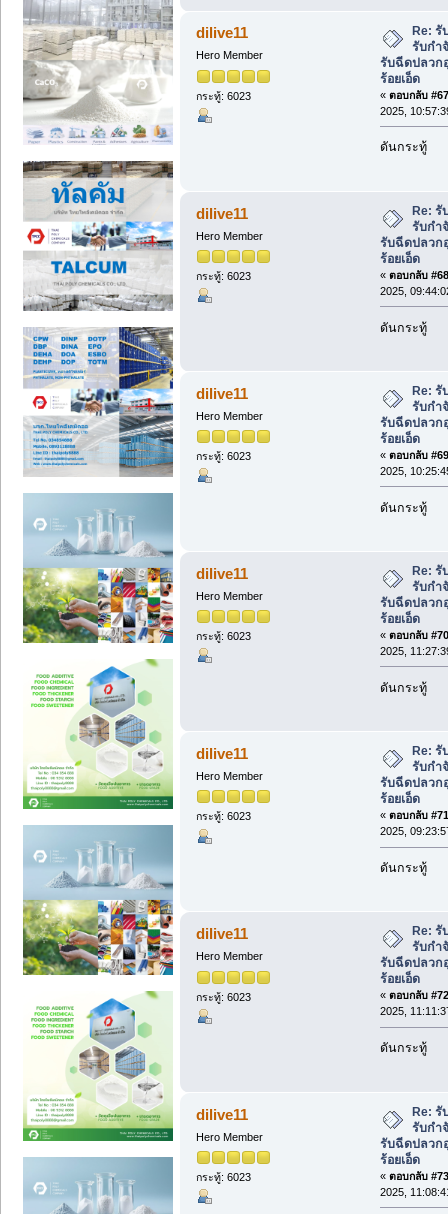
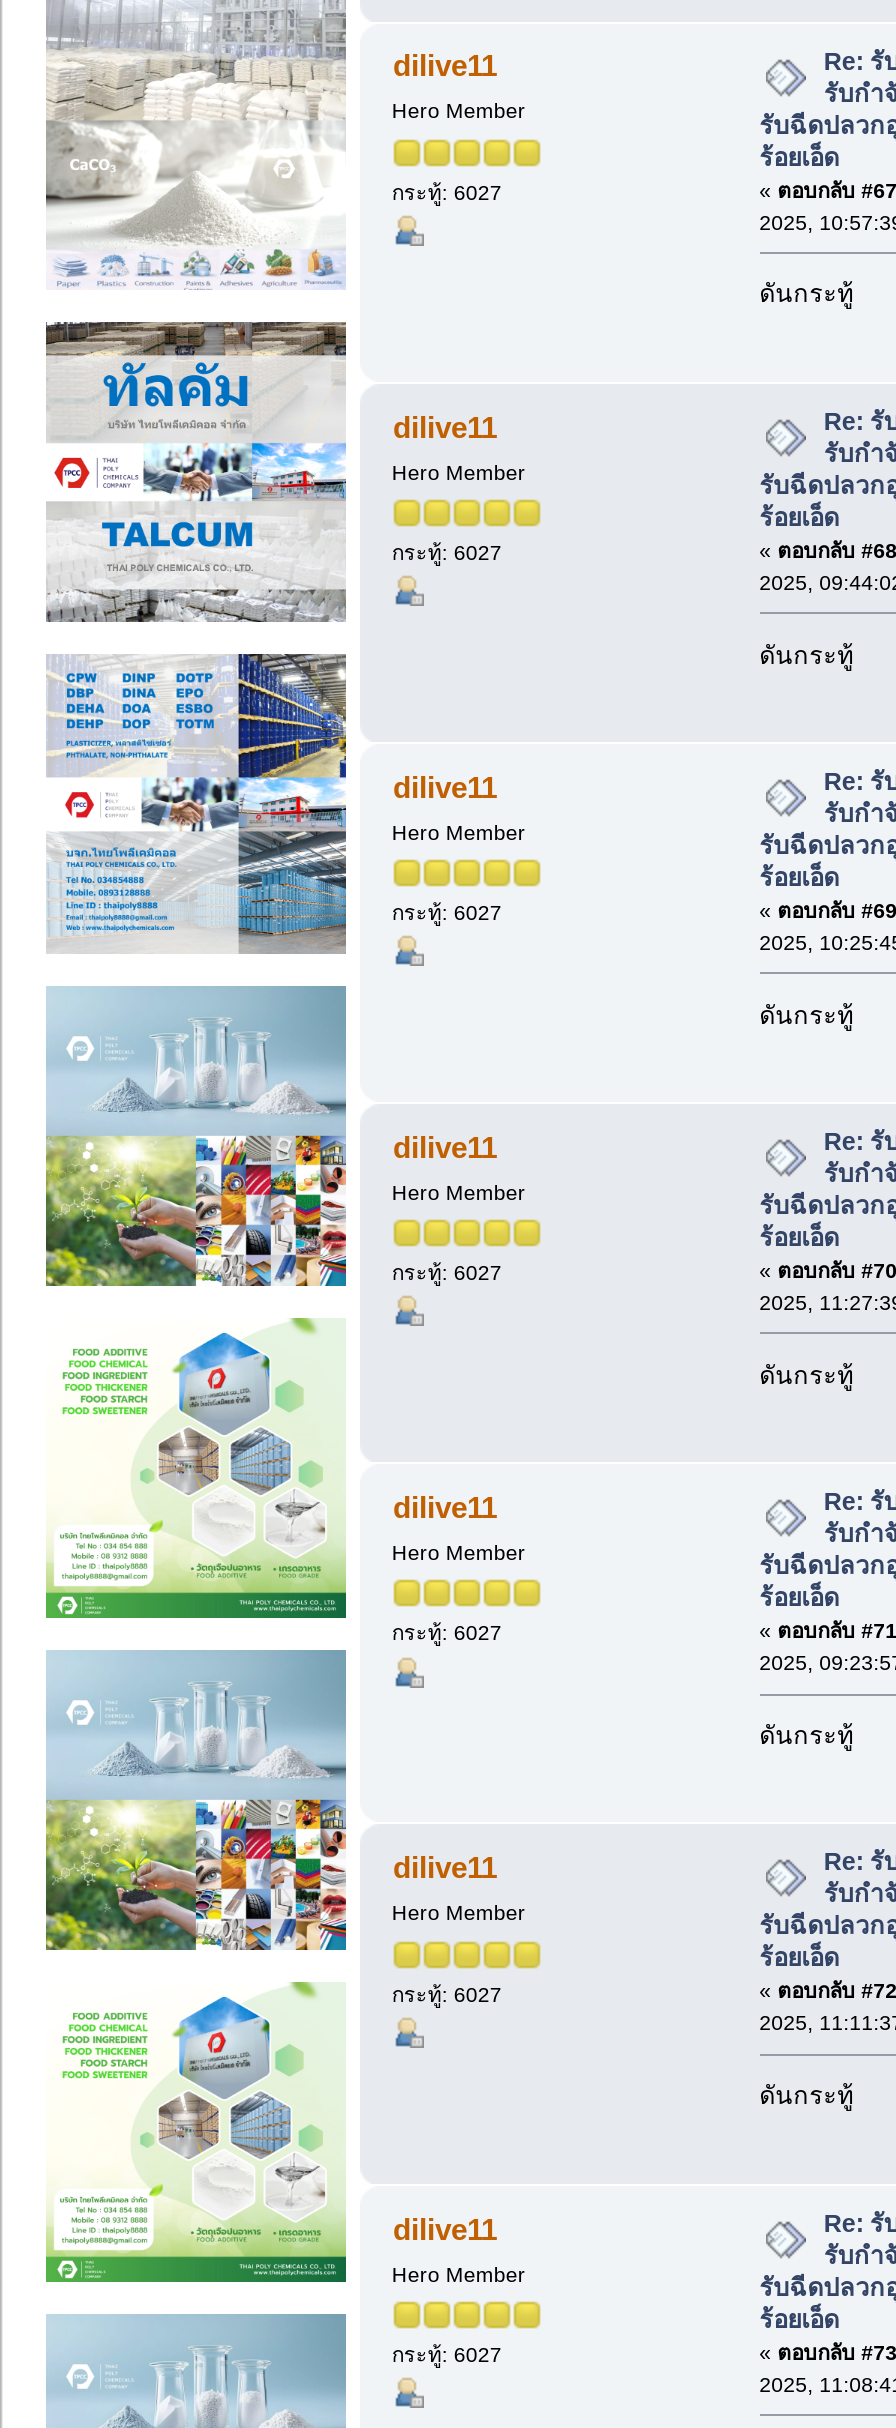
[196,90,251,102] กระทู้: 6023 -> [392,180,502,204] กระทู้: 6027
[196,270,251,282] กระทู้: 6023 -> [392,540,502,564] กระทู้: 6027
[196,450,251,462] กระทู้: 6023 -> [392,900,502,924] กระทู้: 6027
[196,630,251,642] กระทู้: 6023 -> [392,1261,502,1285] กระทู้: 6027
[196,810,251,822] กระทู้: 6023 -> [392,1621,502,1645] กระทู้: 6027
[196,991,251,1003] กระทู้: 6023 -> [392,1981,502,2005] กระทู้: 6027
[196,1171,251,1183] กระทู้: 6023 -> [392,2342,502,2366] กระทู้: 6027

